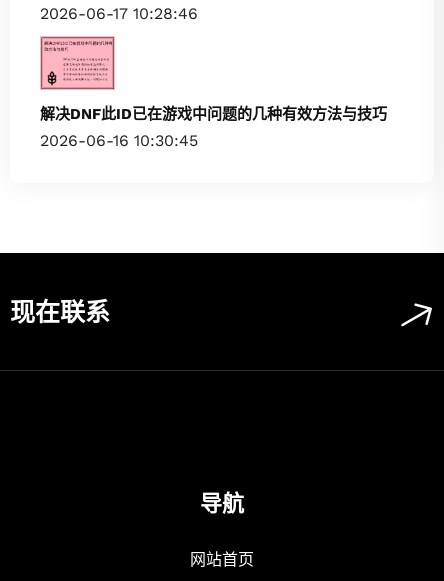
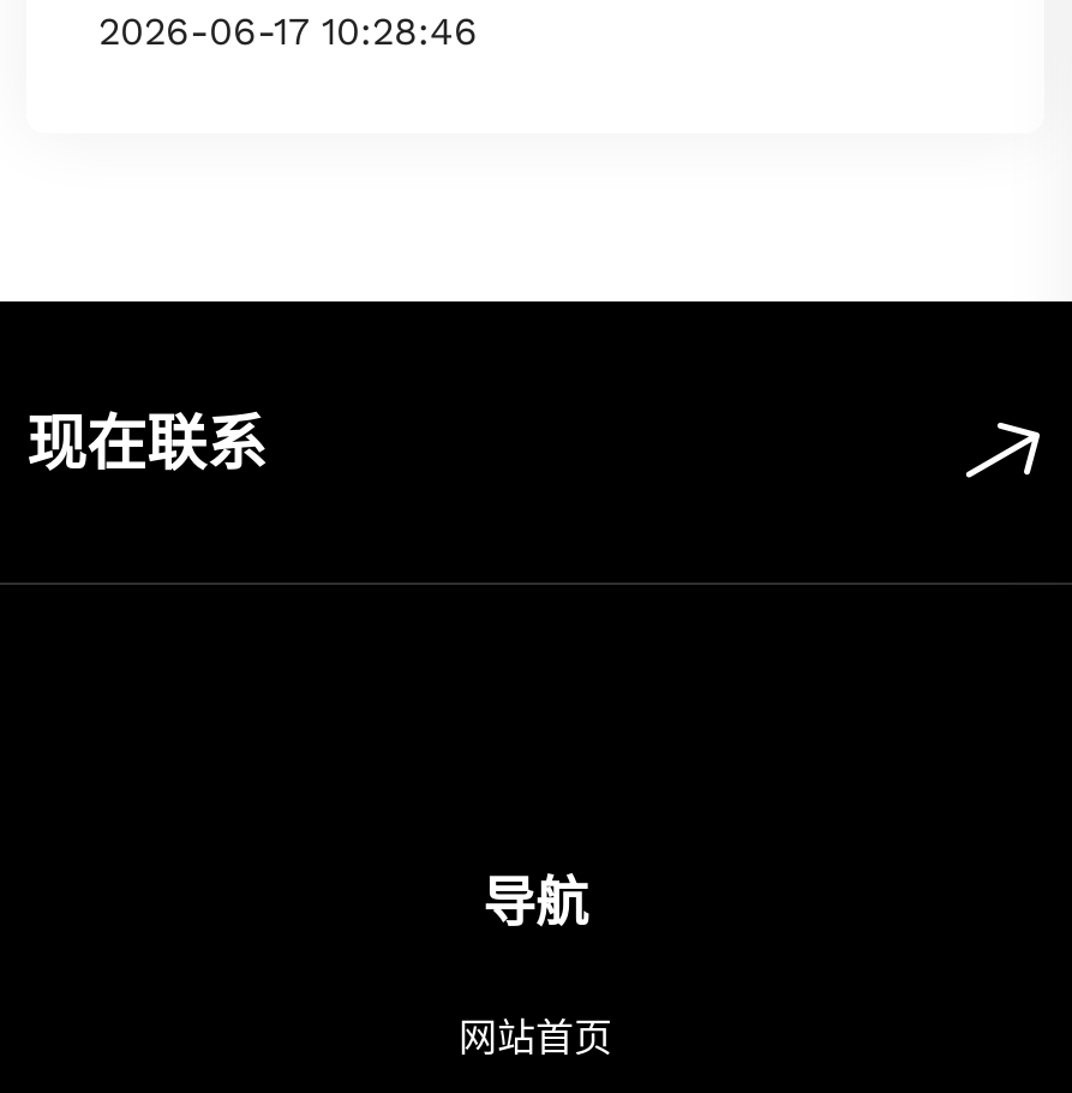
[40,36,387,150] [image] | 解决DNF此ID已在游戏中问题的几种有效方法与技巧 | 2026-06-16 10:30:45 -> none

